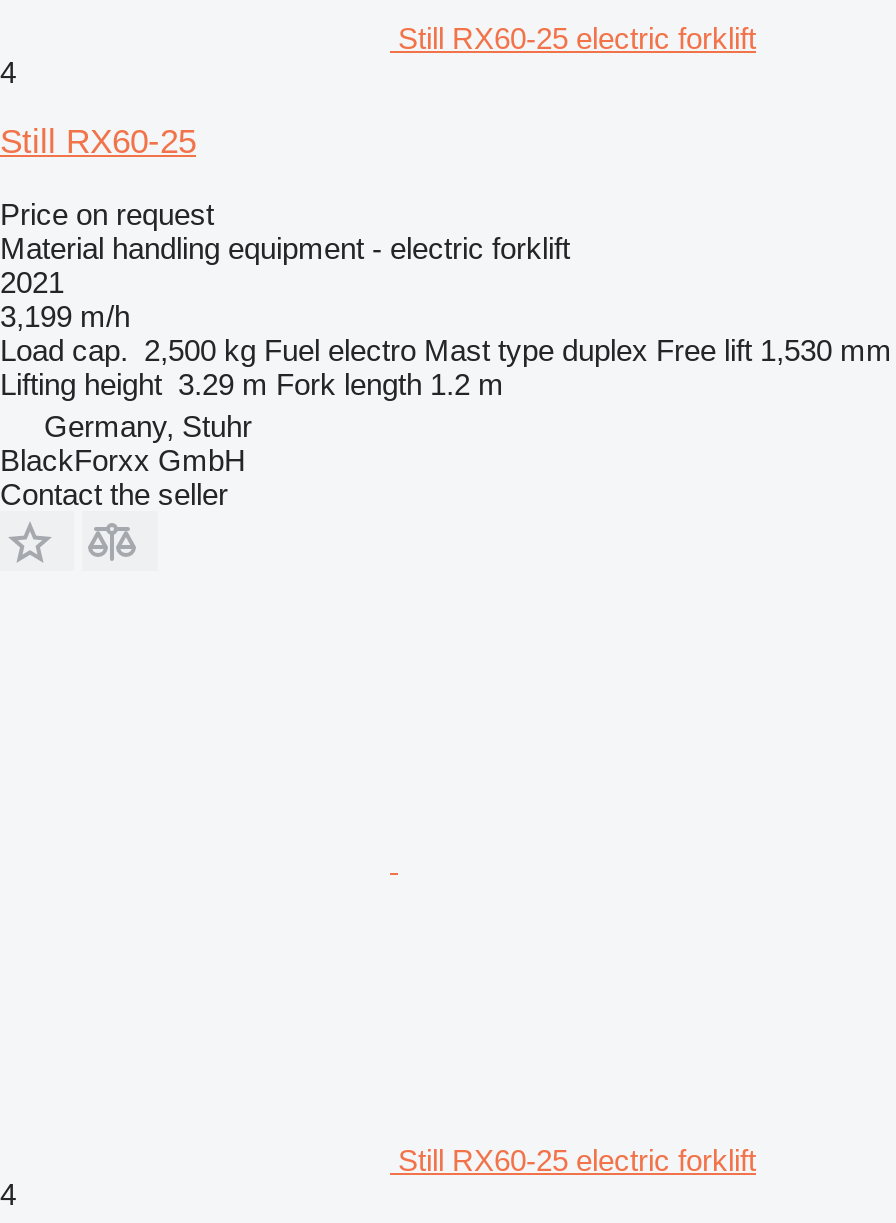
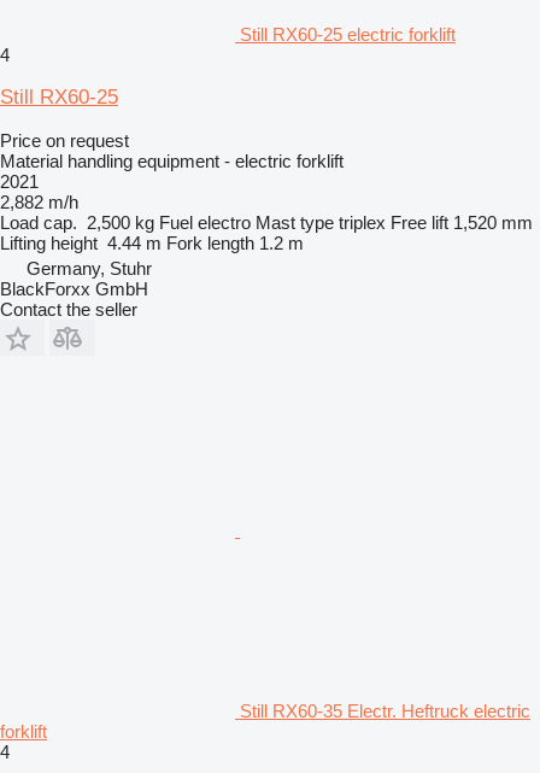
[0,299,130,333] 3,199 m/h -> [0,192,78,212] 2,882 m/h
[0,333,892,367] Load cap. 2,500 kg Fuel electro Mast type duplex Free lift 1,530 mm -> [0,212,533,233] Load cap. 2,500 kg Fuel electro Mast type triplex Free lift 1,520 mm
[0,367,504,401] Lifting height 3.29 m Fork length 1.2 m -> [0,233,304,253] Lifting height 4.44 m Fork length 1.2 m
[398,1143,756,1177] Still RX60-25 electric forklift -> [0,701,530,742] Still RX60-35 Electr. Heftruck electric | forklift

